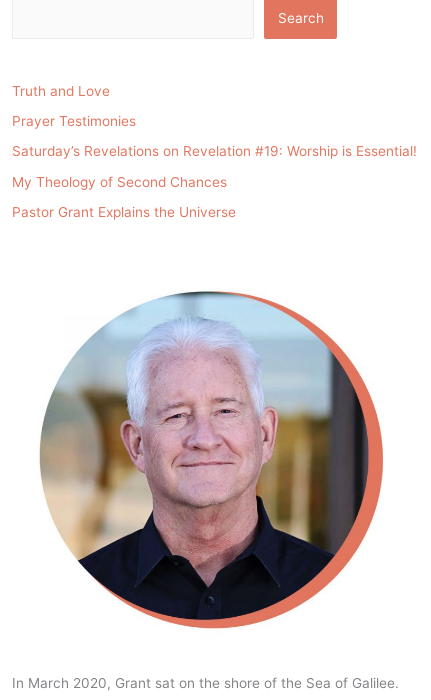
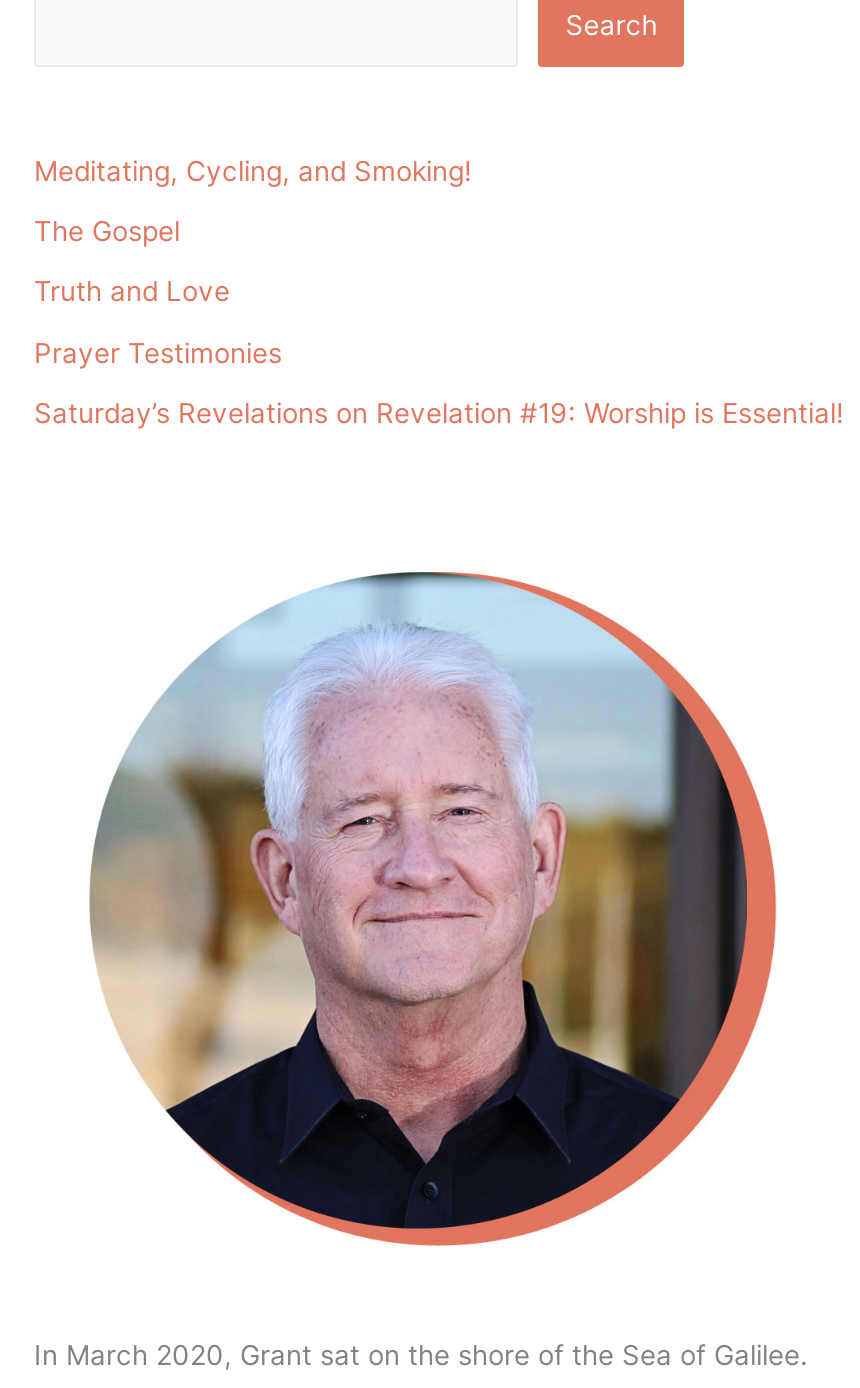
none -> [34,154,472,247] Meditating, Cycling, and Smoking! | The Gospel
moved [12,83,417,159] -> [34,276,844,429]: Truth and Love | Prayer Testimonies | Saturday’s Revelations on Revelation #19: Worship is Essential!
[12,174,236,220] My Theology of Second Chances | Pastor Grant Explains the Universe -> none

